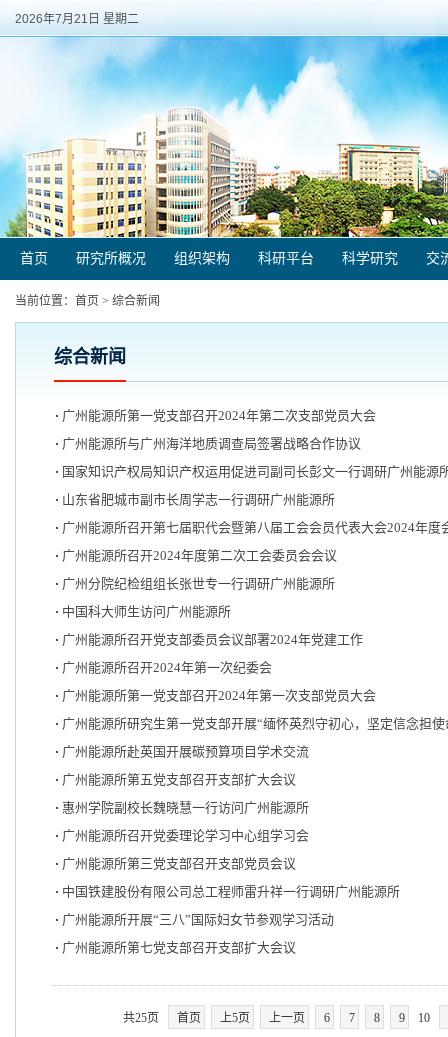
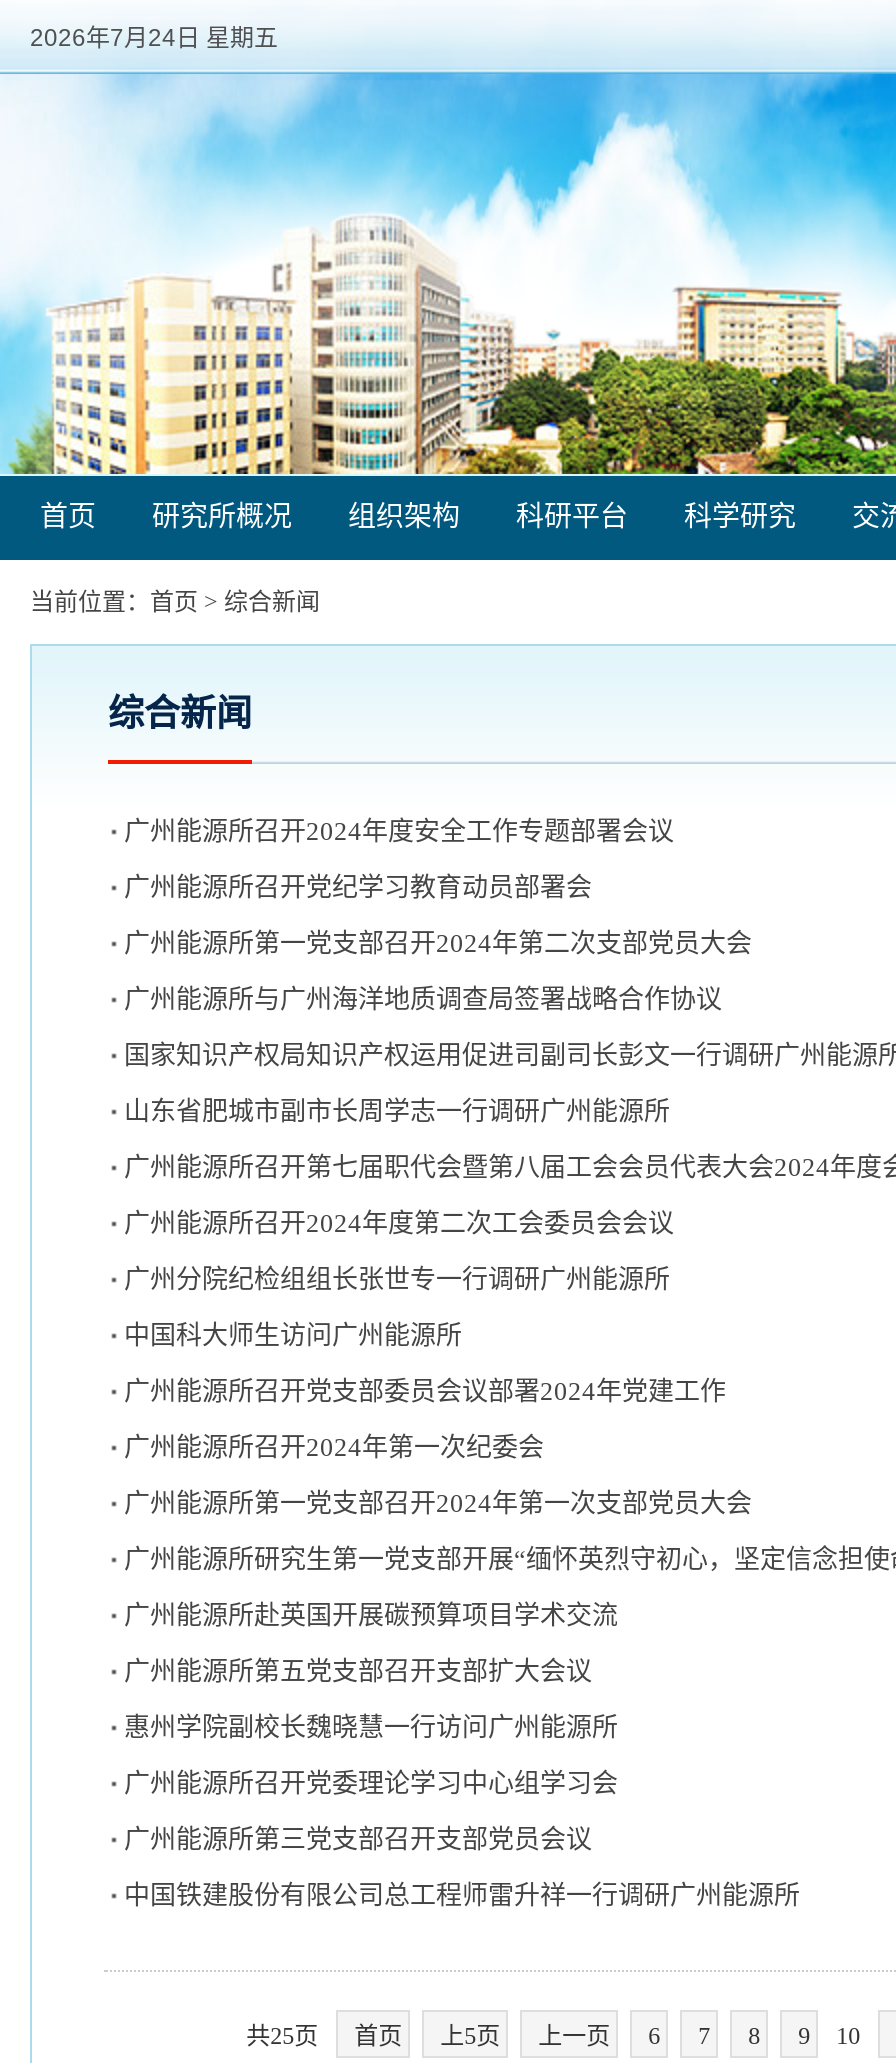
[15,12,139,26] 2026年7月21日 星期二 -> [30,24,278,52] 2026年7月24日 星期五
none -> [124,816,674,902] 广州能源所召开2024年度安全工作专题部署会议 | 广州能源所召开党纪学习教育动员部署会
moved [62,408,400,899] -> [124,928,800,1910]: 广州能源所第一党支部召开2024年第二次支部党员大会 | 广州能源所与广州海洋地质调查局签署战略合作协议 | 山东省肥城市副市长周学志一行调研广州能源所 | ... | 广州能源所第三党支部召开支部党员会议 | 中国铁建股份有限公司总工程师雷升祥一行调研广州能源所
[62,912,334,955] 广州能源所开展“三八”国际妇女节参观学习活动 | 广州能源所第七党支部召开支部扩大会议 -> none

